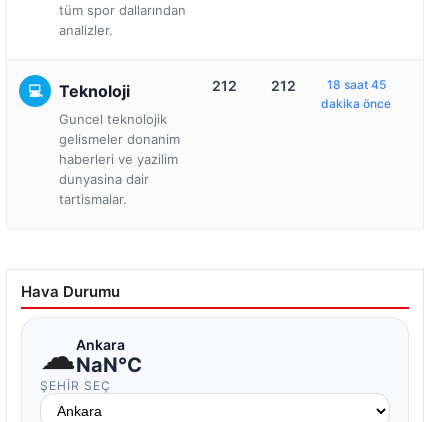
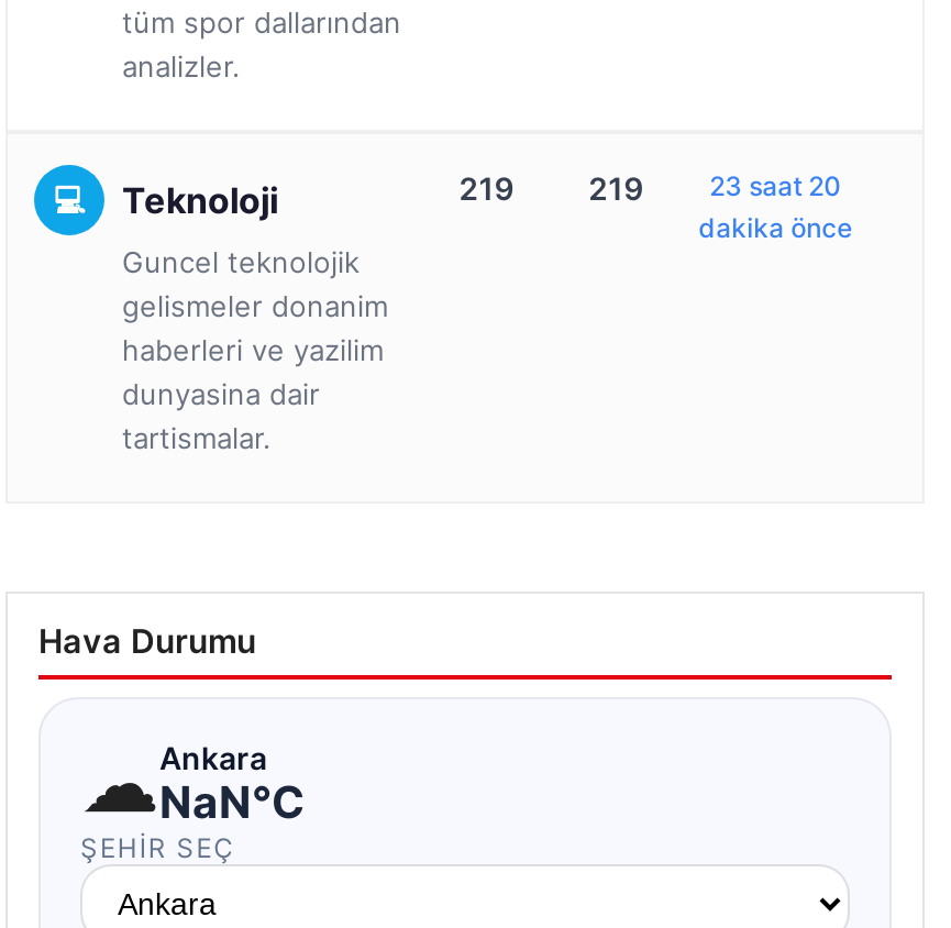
[212,77,237,94] 212 -> [459,169,514,207] 219
[271,77,296,94] 212 -> [588,169,643,207] 219
[327,77,386,92] 18 saat 45 -> [709,169,841,202] 23 saat 20

